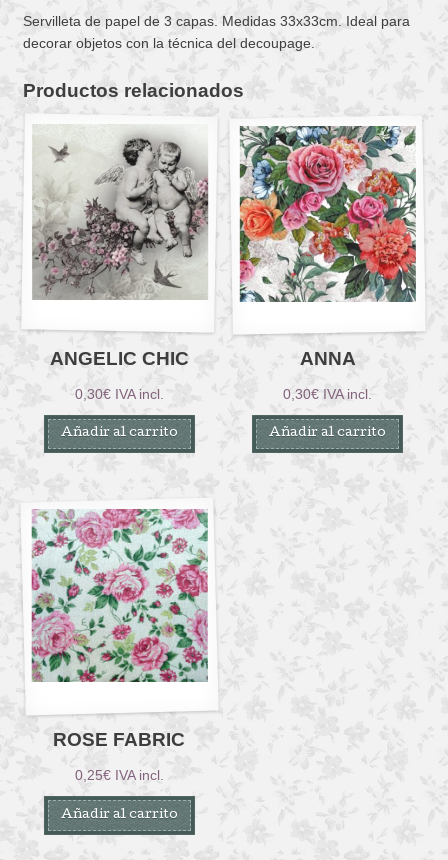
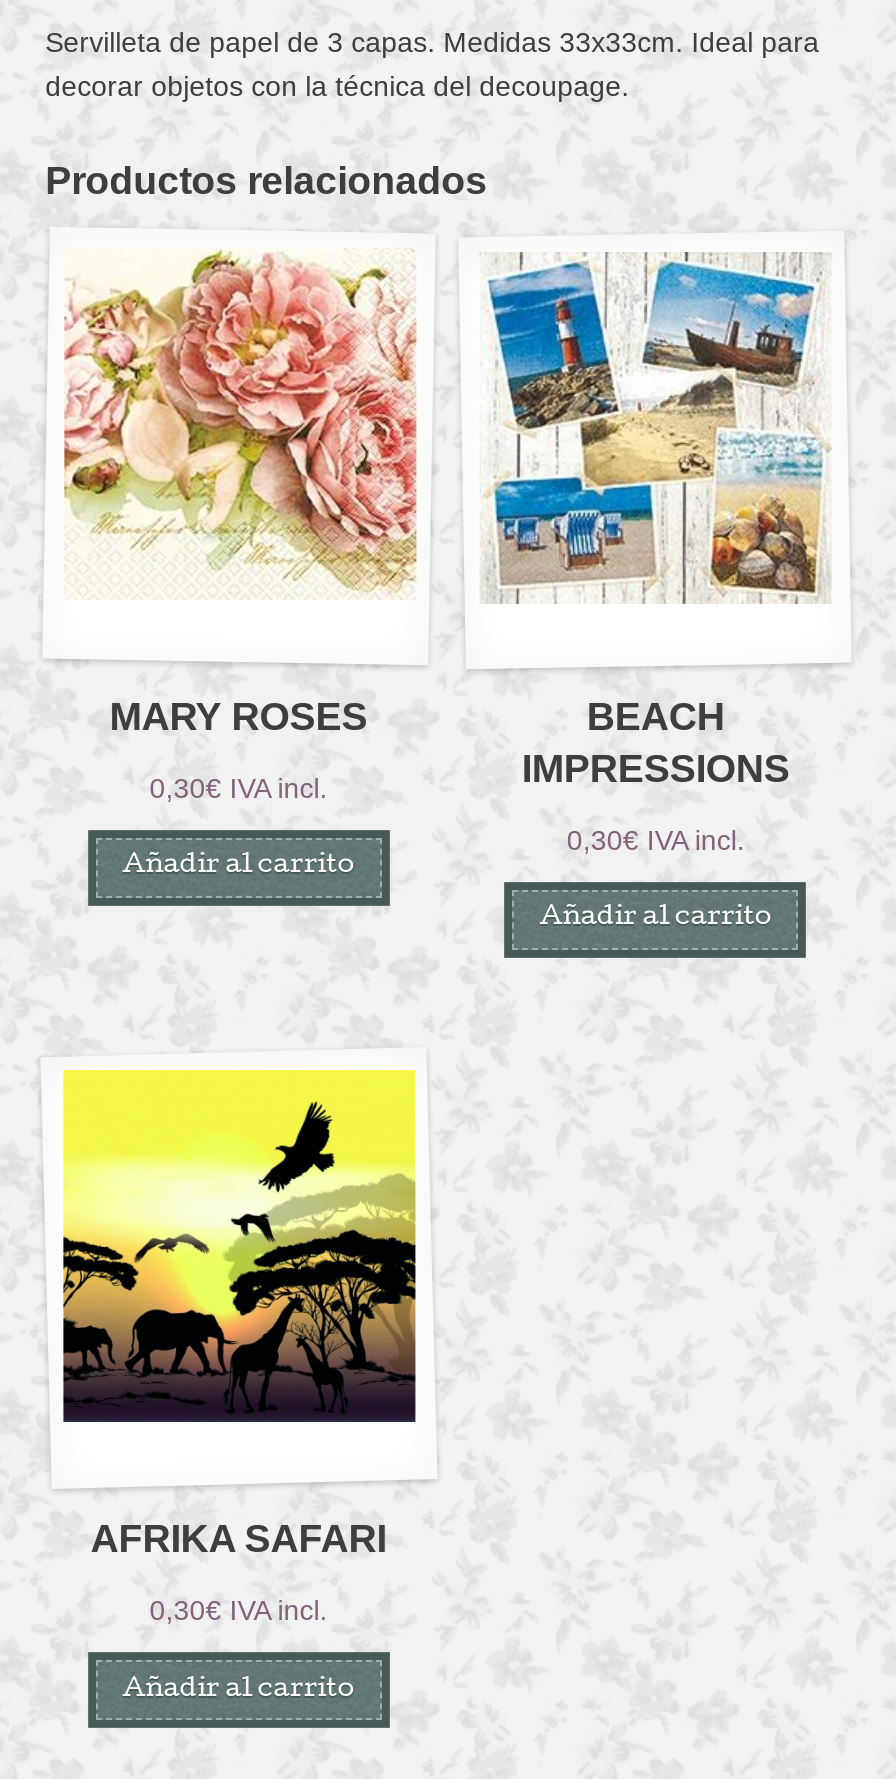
[31,125,209,301] [image] -> [64,252,416,598] [image]
[239,125,417,303] [image] -> [480,252,832,604] [image]
[50,347,189,369] ANGELIC CHIC -> [110,694,368,738] MARY ROSES
[300,347,356,369] ANNA -> [522,694,790,790] BEACH | IMPRESSIONS
[30,508,209,683] [image] -> [62,1068,418,1424] [image]
[53,728,185,750] ROSE FABRIC -> [91,1516,387,1560] AFRIKA SAFARI
[75,767,164,783] 0,25€ IVA incl. -> [150,1594,328,1626] 0,30€ IVA incl.

